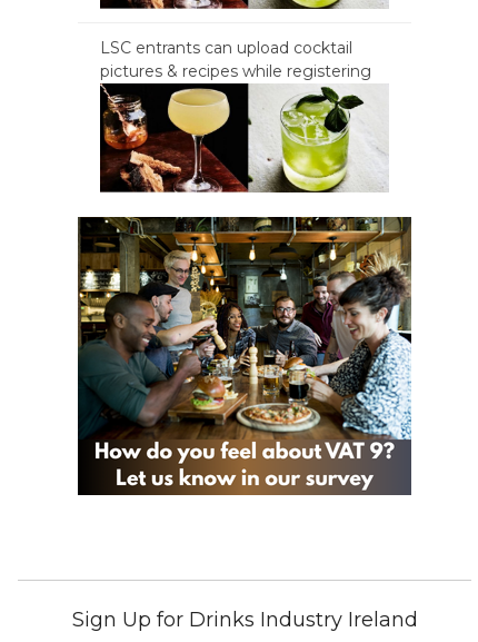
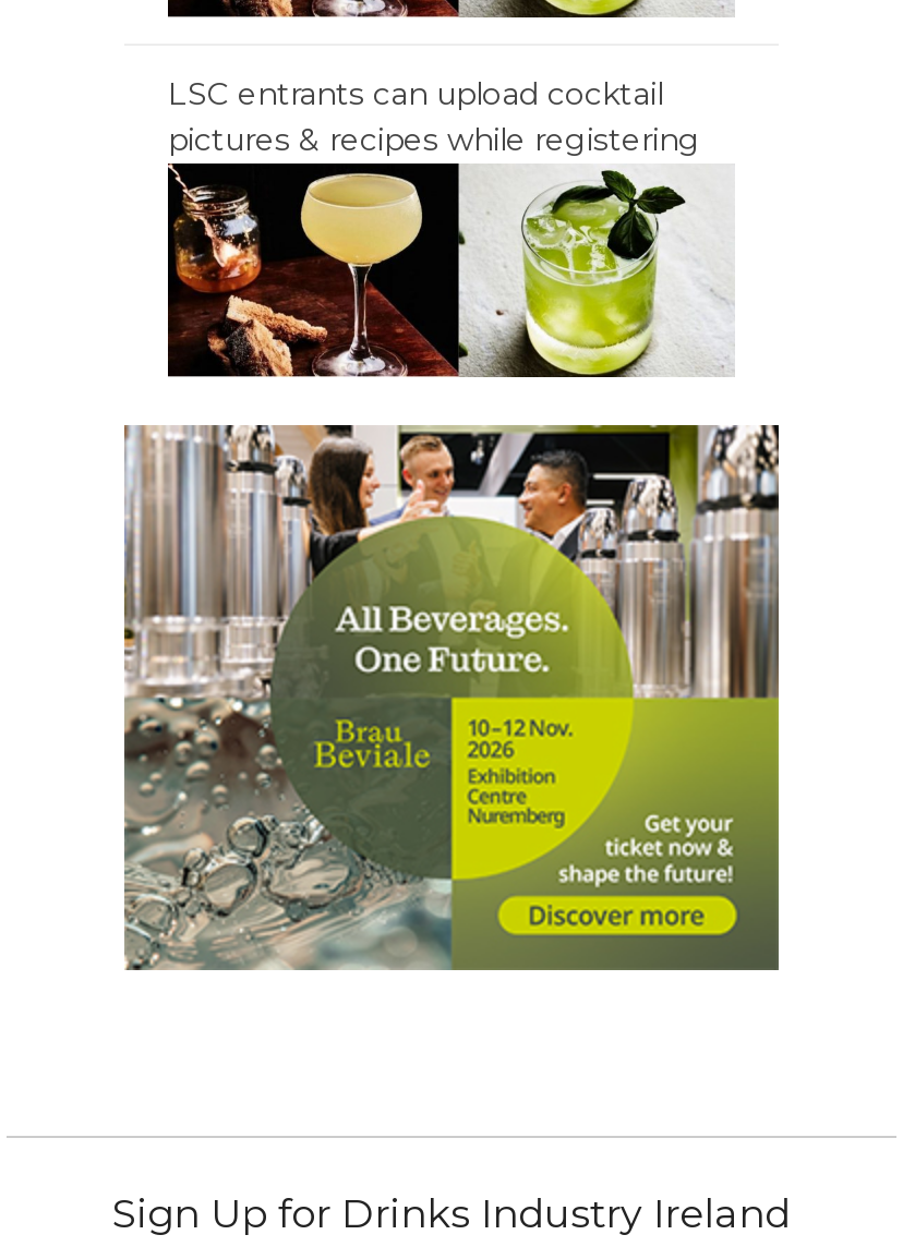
[77,216,412,496] [image] -> [122,423,781,970] [image]

